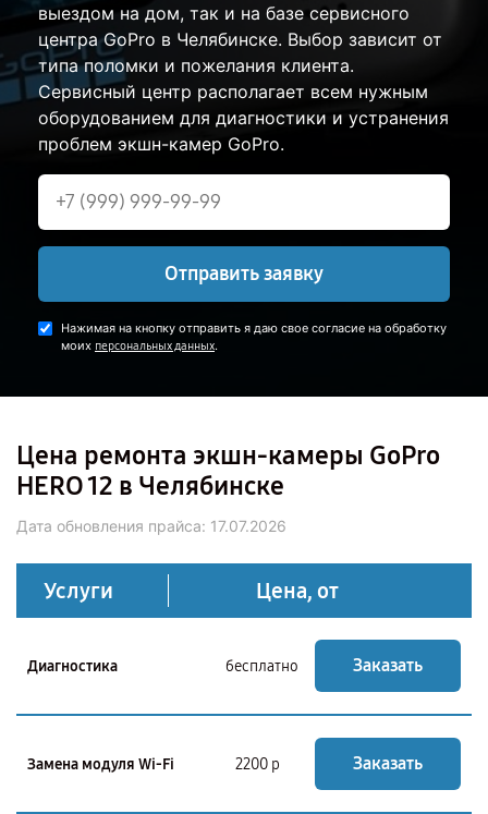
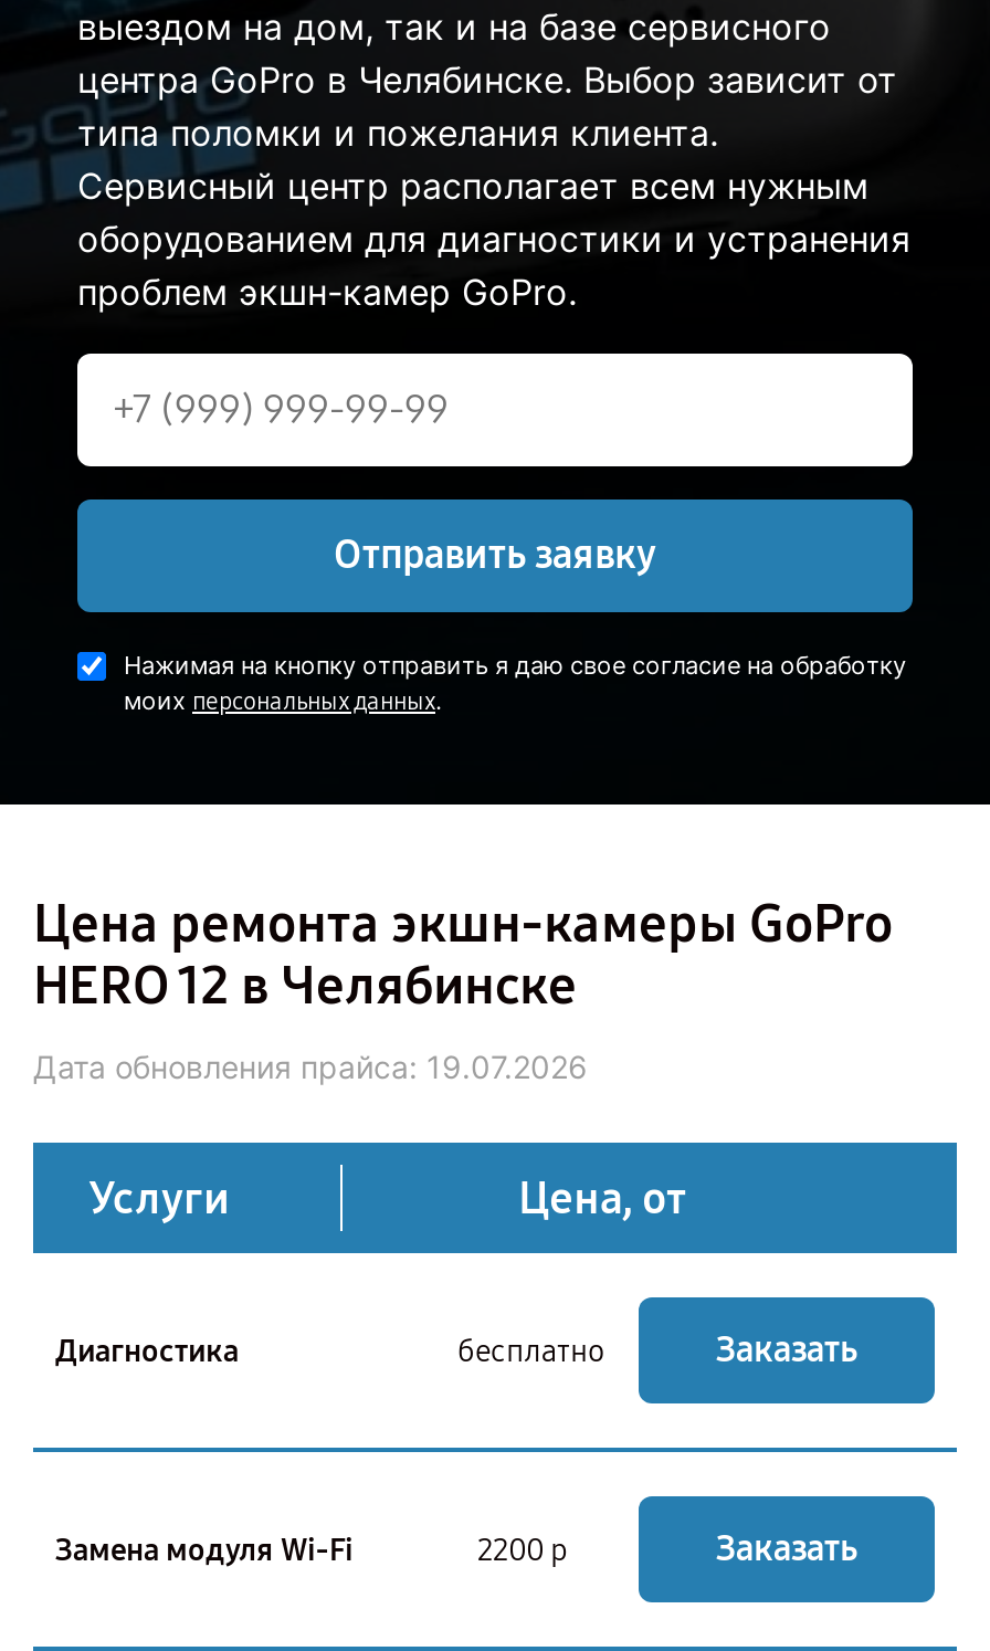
[16,517,286,535] Дата обновления прайса: 17.07.2026 -> [33,1048,588,1085] Дата обновления прайса: 19.07.2026

